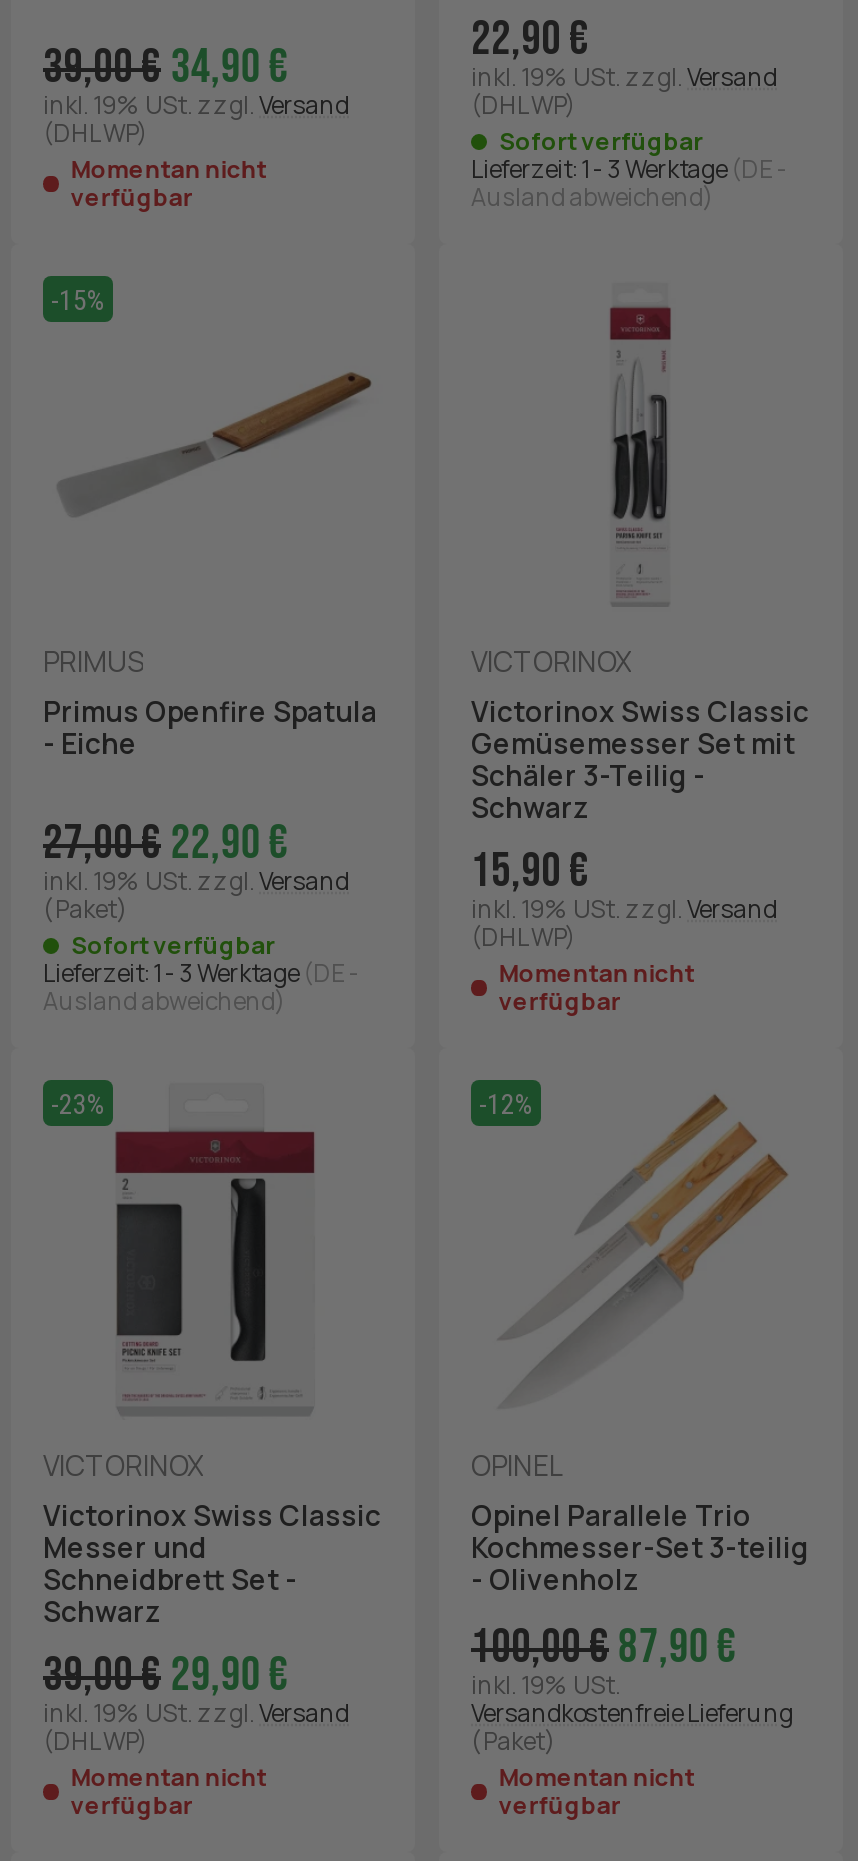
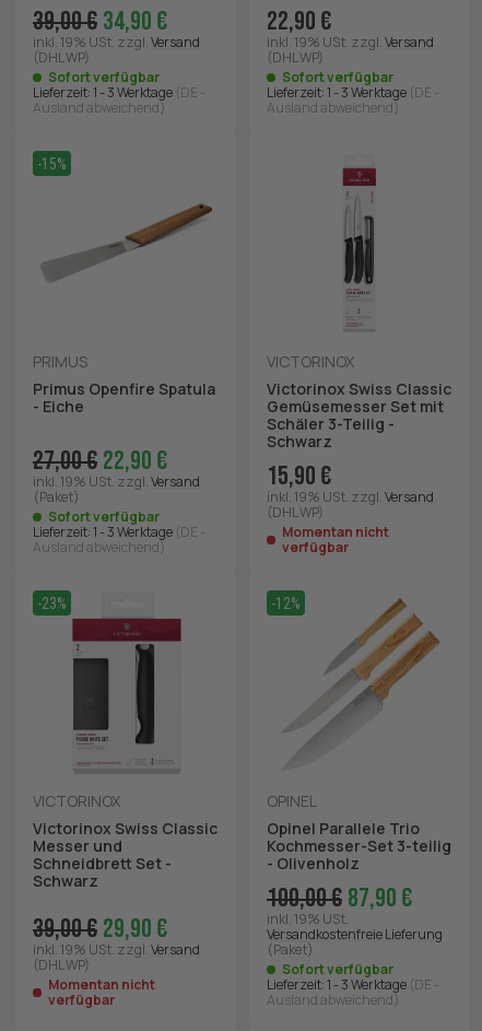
[71,152,267,214] Momentan nicht | verfügbar -> [33,68,205,117] Sofort verfügbar | Lieferzeit: 1 - 3 Werktage (DE - | Ausland abweichend)
[499,1760,695,1822] Momentan nicht | verfügbar -> [267,960,439,1009] Sofort verfügbar | Lieferzeit: 1 - 3 Werktage (DE - | Ausland abweichend)

